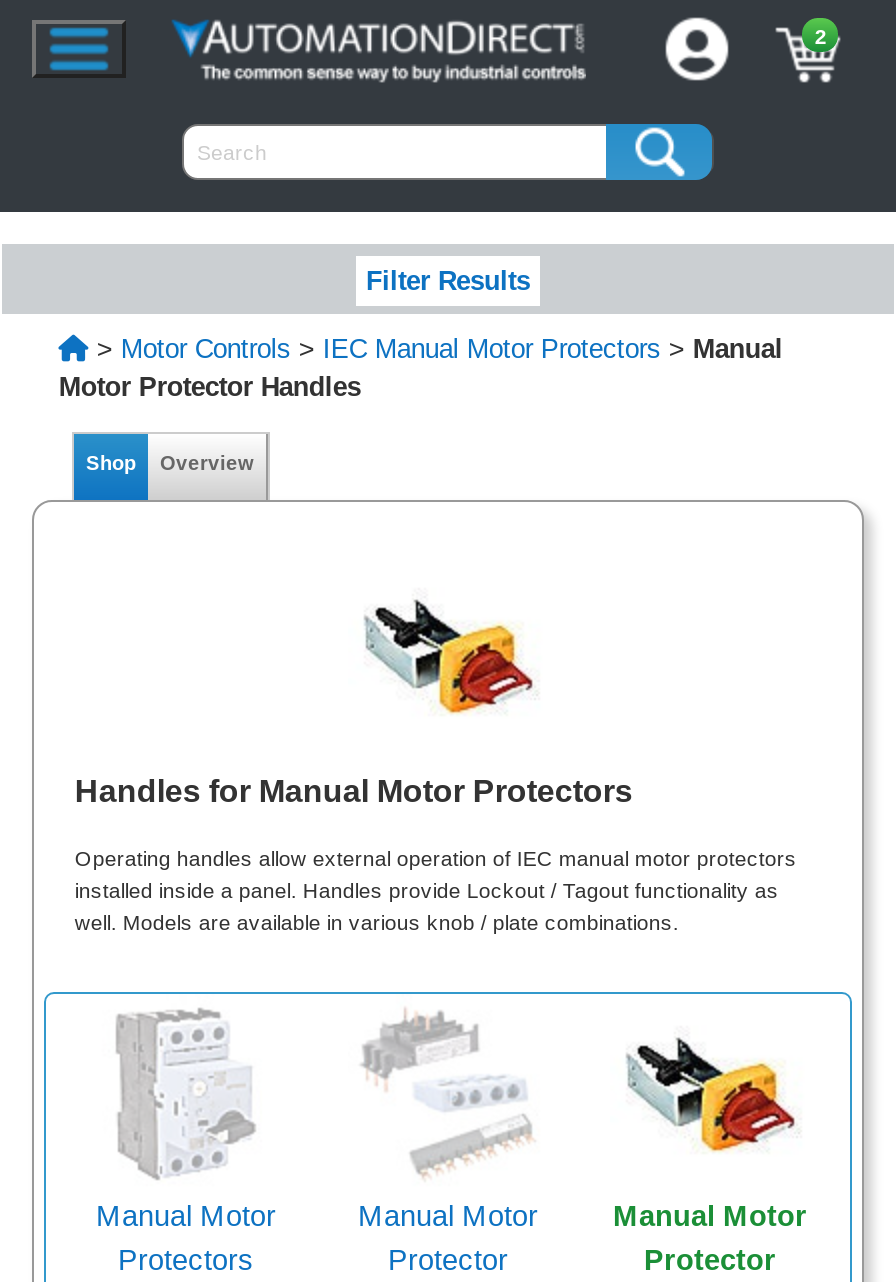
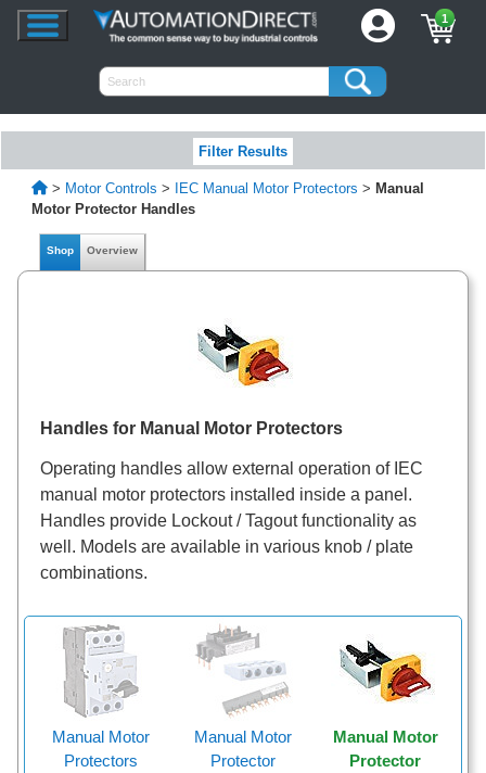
[815,24,827,48] 2 -> [442,12,448,25] 1

